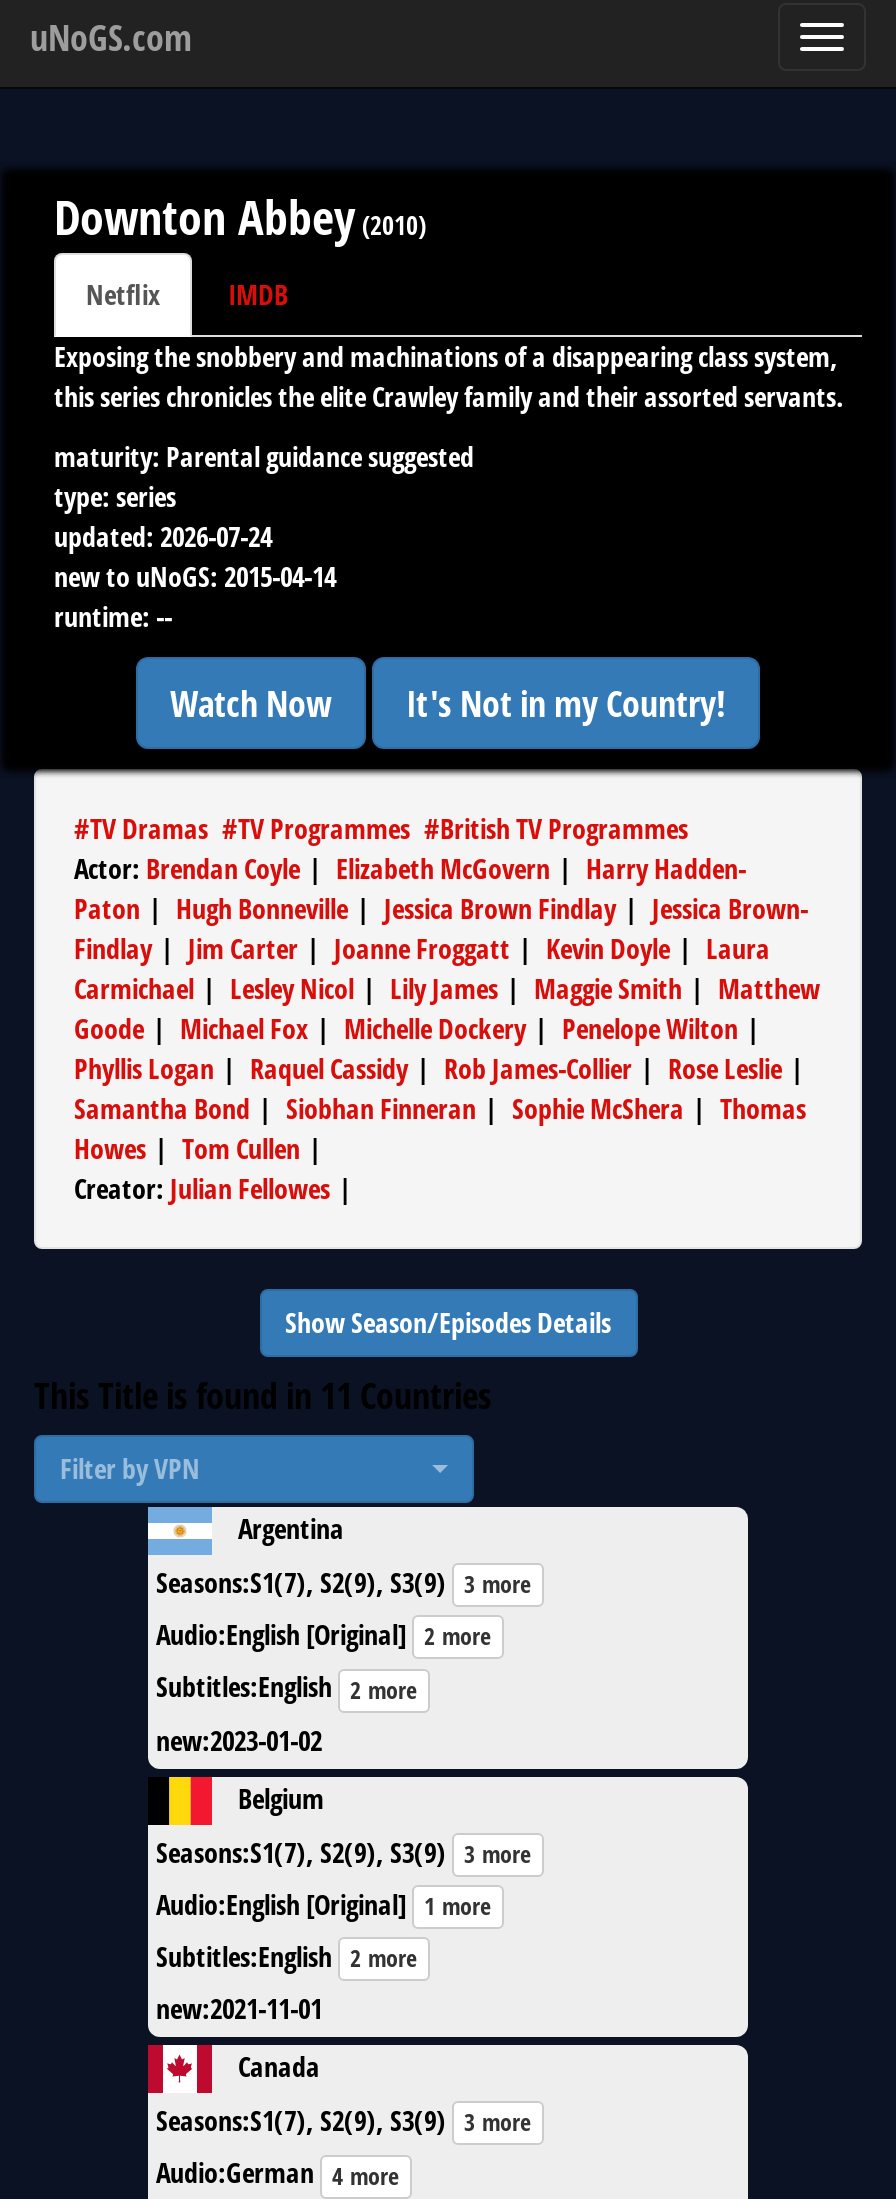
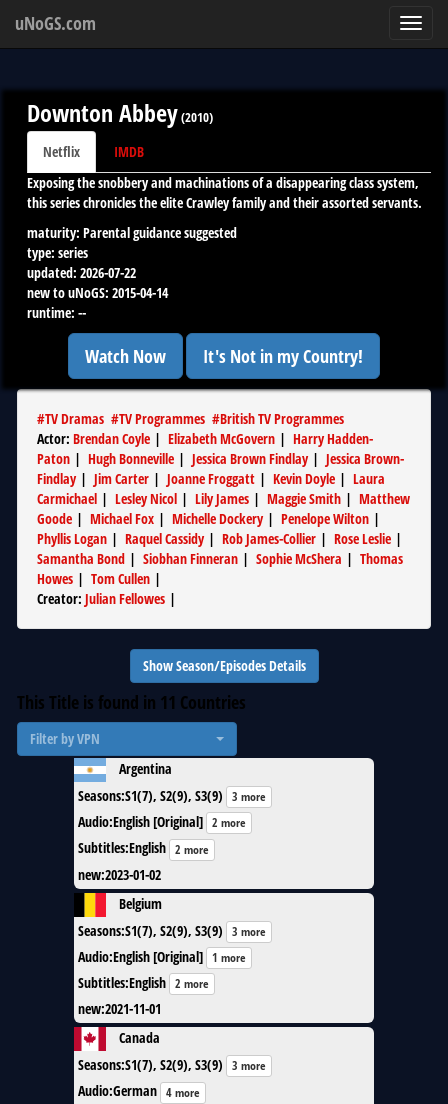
[54,517,272,555] updated: 2026-07-24 -> [27,263,136,282] updated: 2026-07-22

